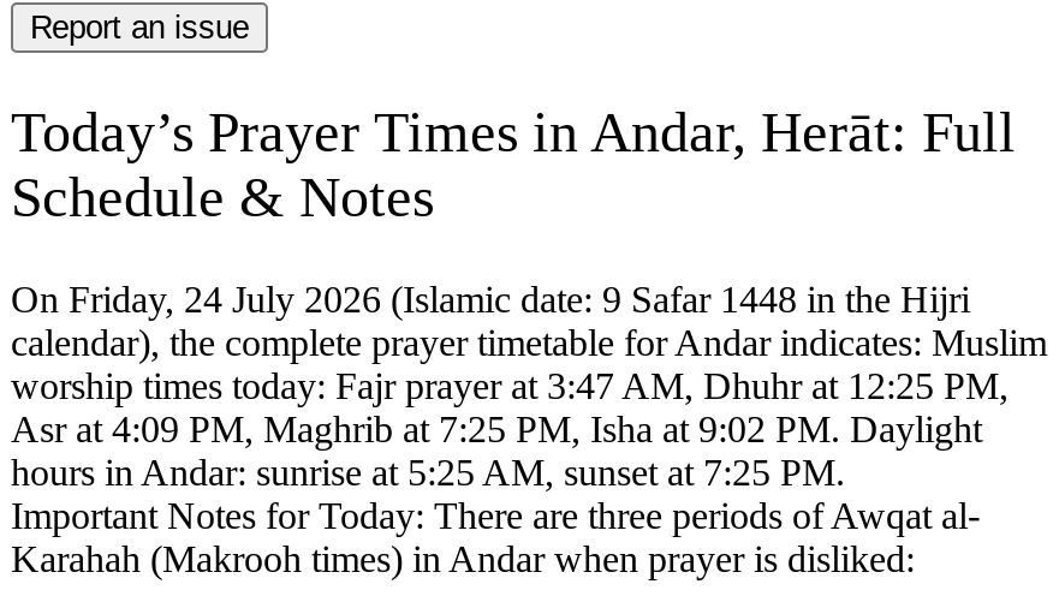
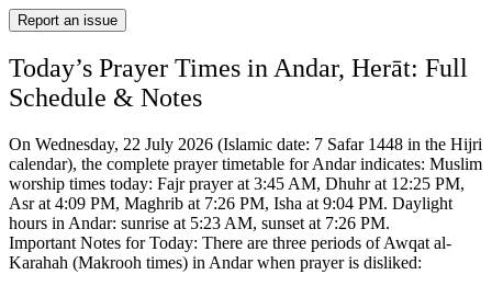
[11,279,970,320] On Friday, 24 July 2026 (Islamic date: 9 Safar 1448 in the Hijri -> [9,135,482,154] On Wednesday, 22 July 2026 (Islamic date: 7 Safar 1448 in the Hijri
[11,366,1009,406] worship times today: Fajr prayer at 3:47 AM, Dhuhr at 12:25 PM, -> [9,174,465,193] worship times today: Fajr prayer at 3:45 AM, Dhuhr at 12:25 PM,
[11,409,982,450] Asr at 4:09 PM, Maghrib at 7:25 PM, Isha at 9:02 PM. Daylight -> [9,194,452,213] Asr at 4:09 PM, Maghrib at 7:26 PM, Isha at 9:04 PM. Daylight
[11,452,845,493] hours in Andar: sunrise at 5:25 AM, sunset at 7:25 PM. -> [9,214,390,232] hours in Andar: sunrise at 5:23 AM, sunset at 7:26 PM.

